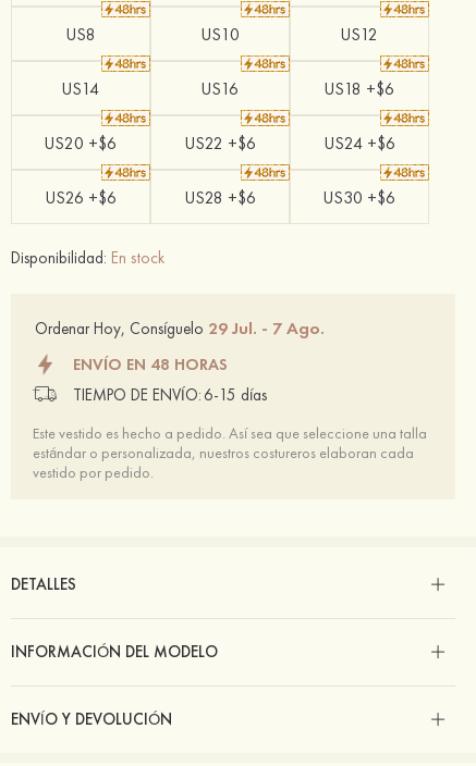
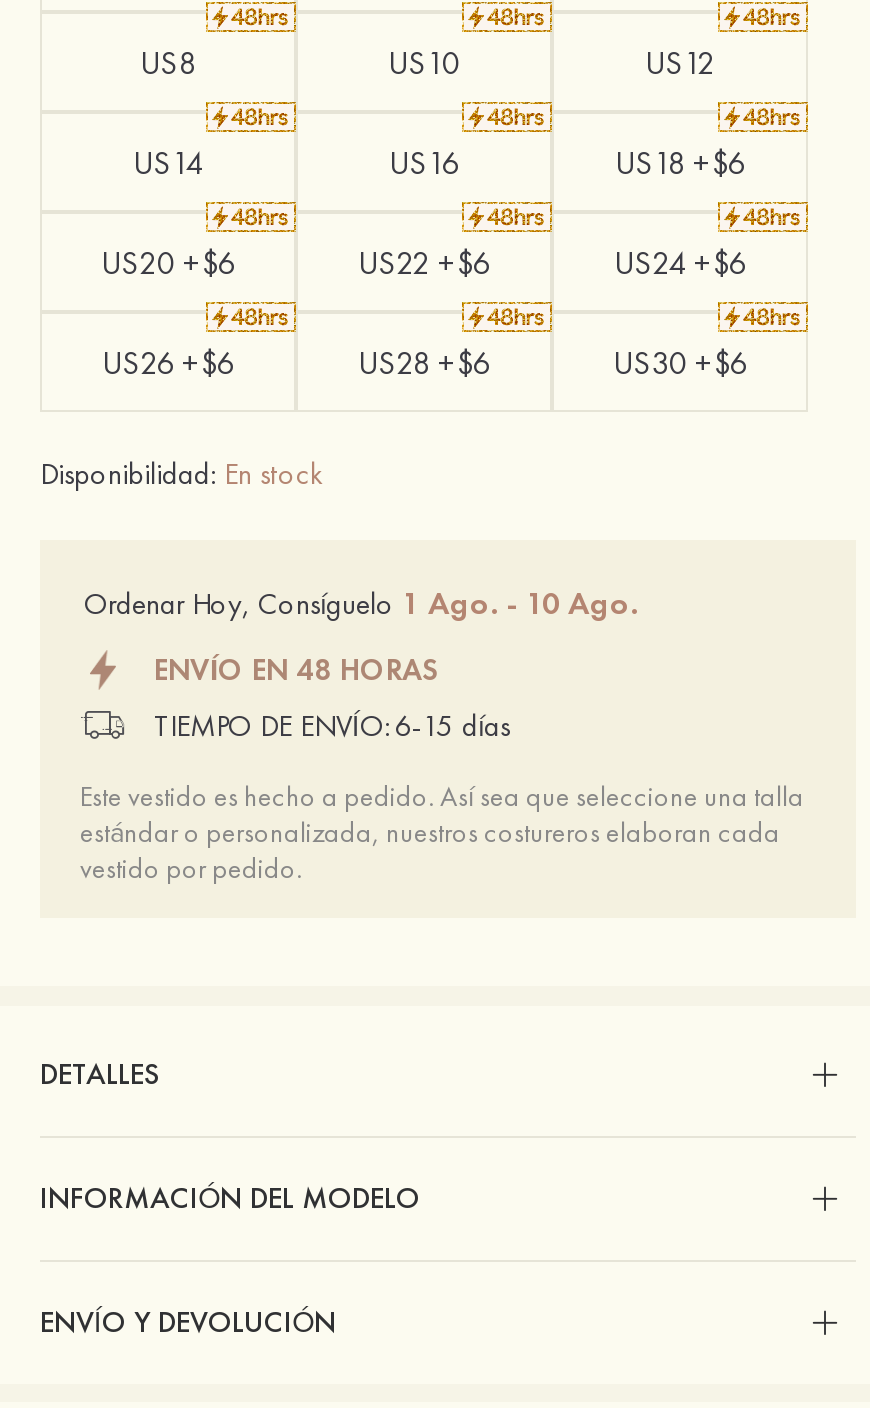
[35,317,325,340] Ordenar Hoy, Consíguelo 29 Jul. - 7 Ago. -> [84,583,638,625] Ordenar Hoy, Consíguelo 1 Ago. - 10 Ago.

